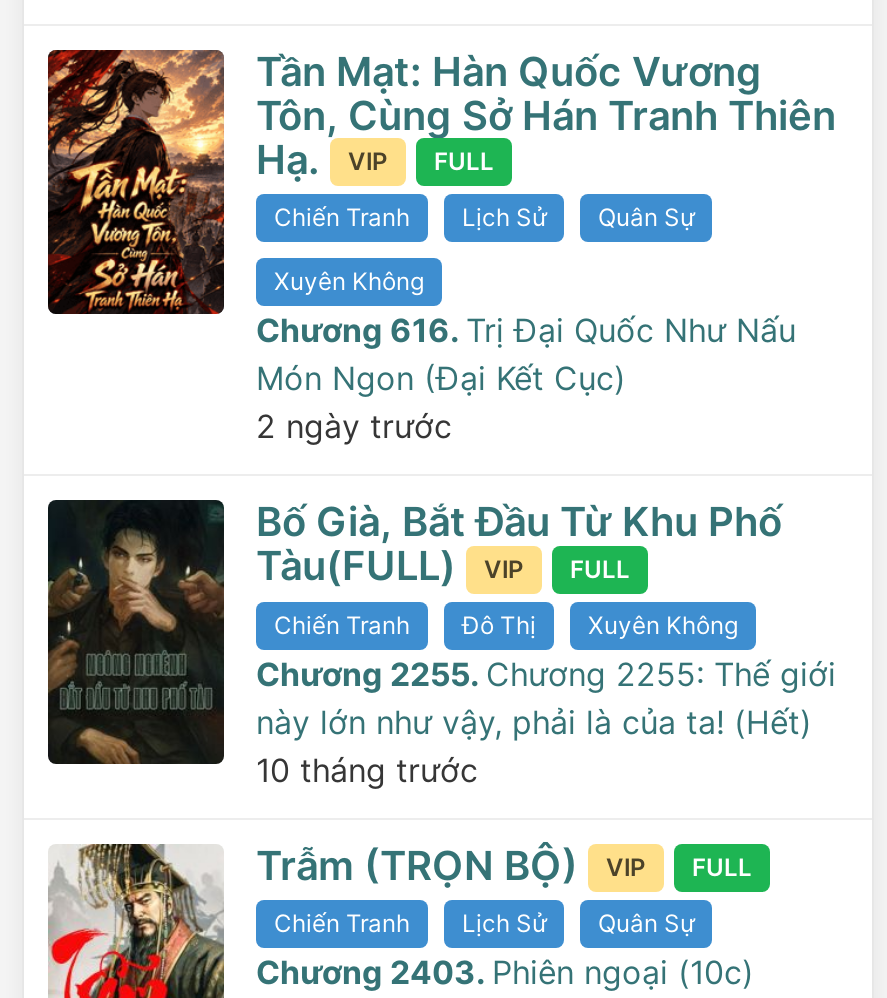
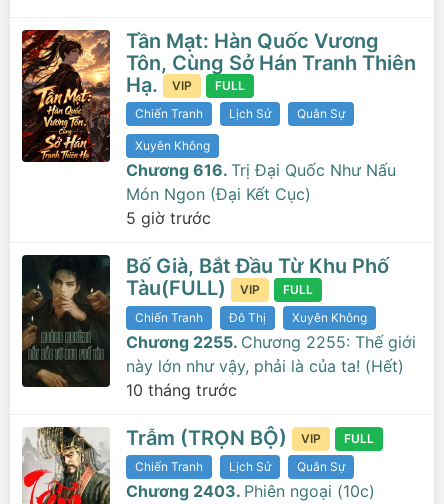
[256,406,452,446] 2 ngày trước -> [126,208,211,228] 5 giờ trước

